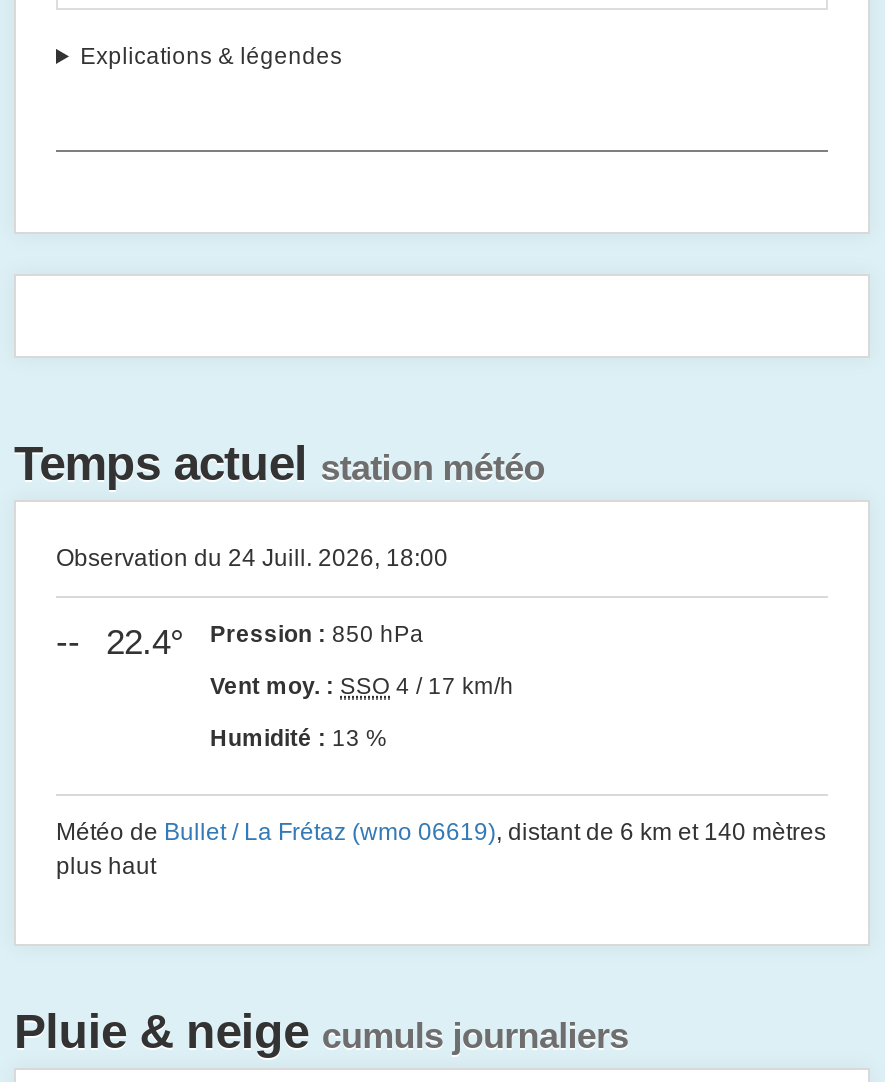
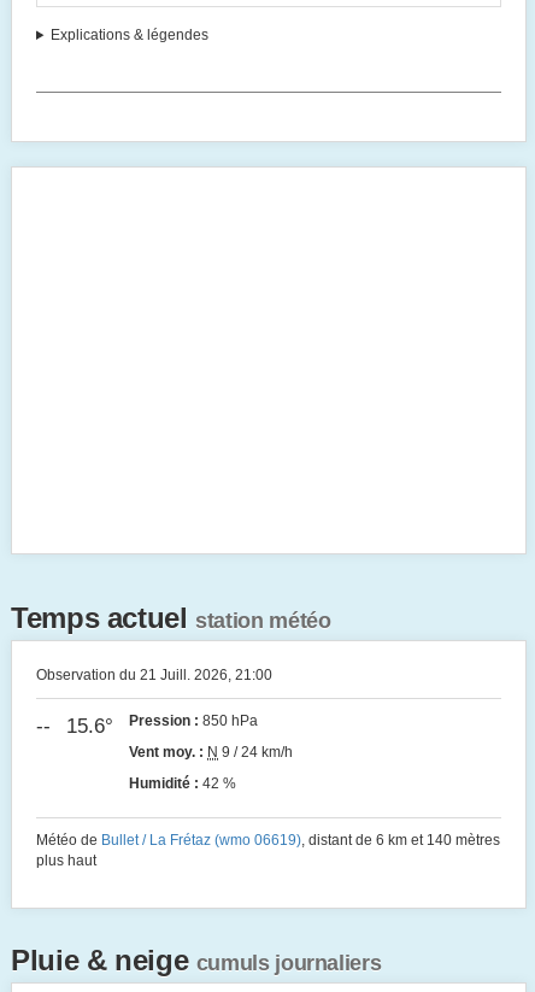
[56,544,448,572] Observation du 24 Juill. 2026, 18:00 -> [36,667,272,683] Observation du 21 Juill. 2026, 21:00
[106,622,184,662] 22.4° -> [66,714,113,738] 15.6°
[210,674,514,698] Vent moy. : SSO 4 / 17 km/h -> [129,745,293,759] Vent moy. : N 9 / 24 km/h
[210,726,388,750] Humidité : 13 % -> [129,776,236,791] Humidité : 42 %

